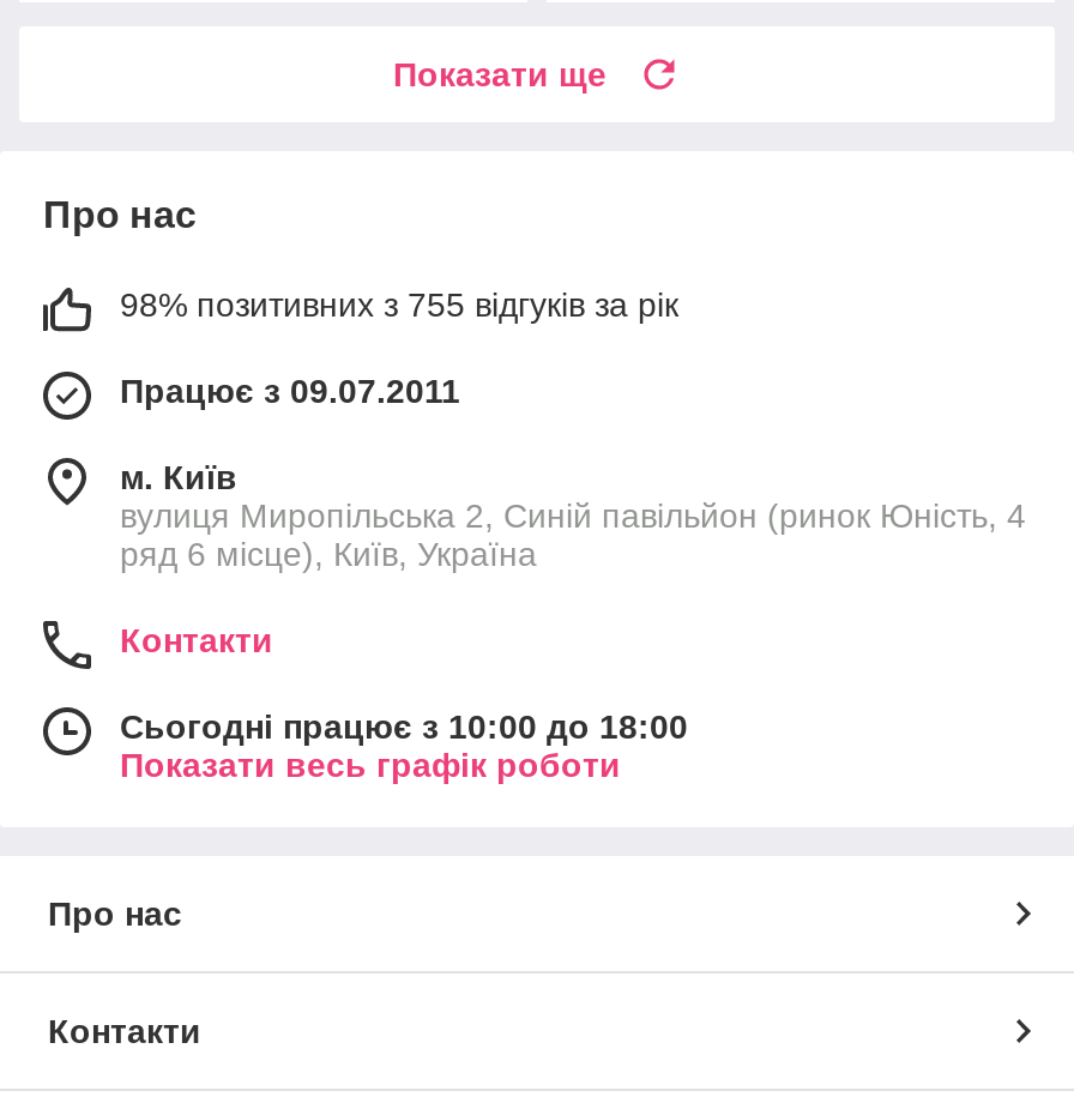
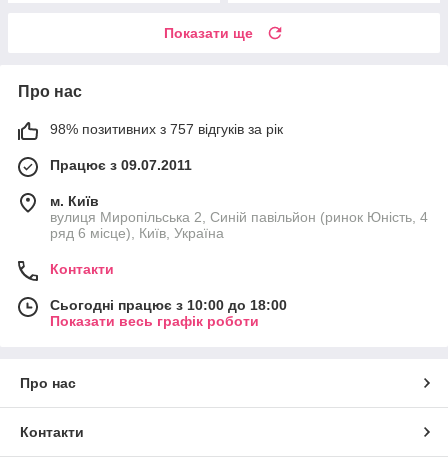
[120,285,678,323] 98% позитивних з 755 відгуків за рік -> [50,121,283,137] 98% позитивних з 757 відгуків за рік

